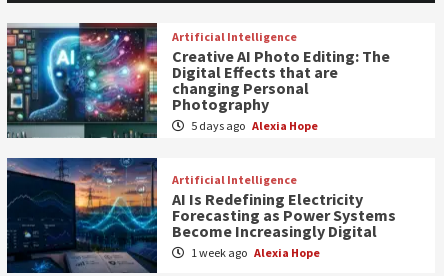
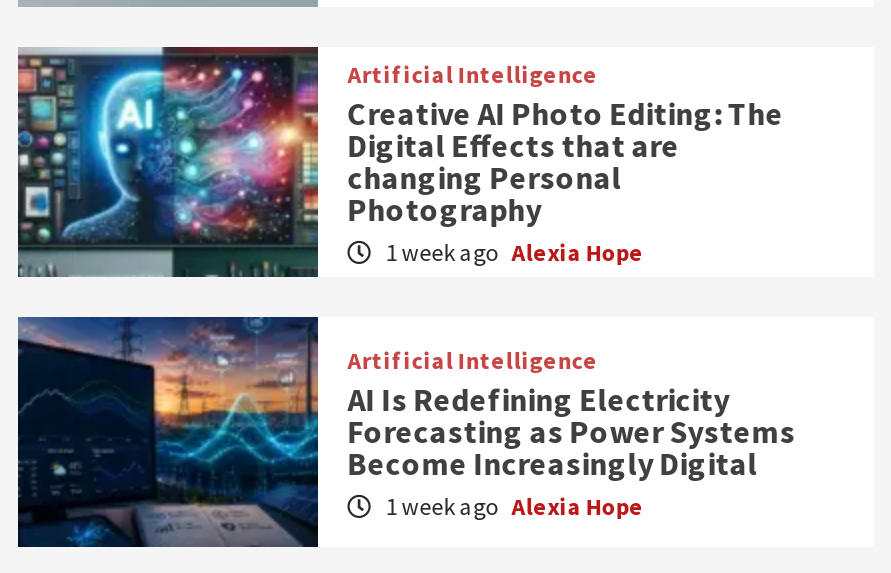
[189,118,318,133] 5 days ago Alexia Hope -> [382,236,644,266] 1 week ago Alexia Hope

